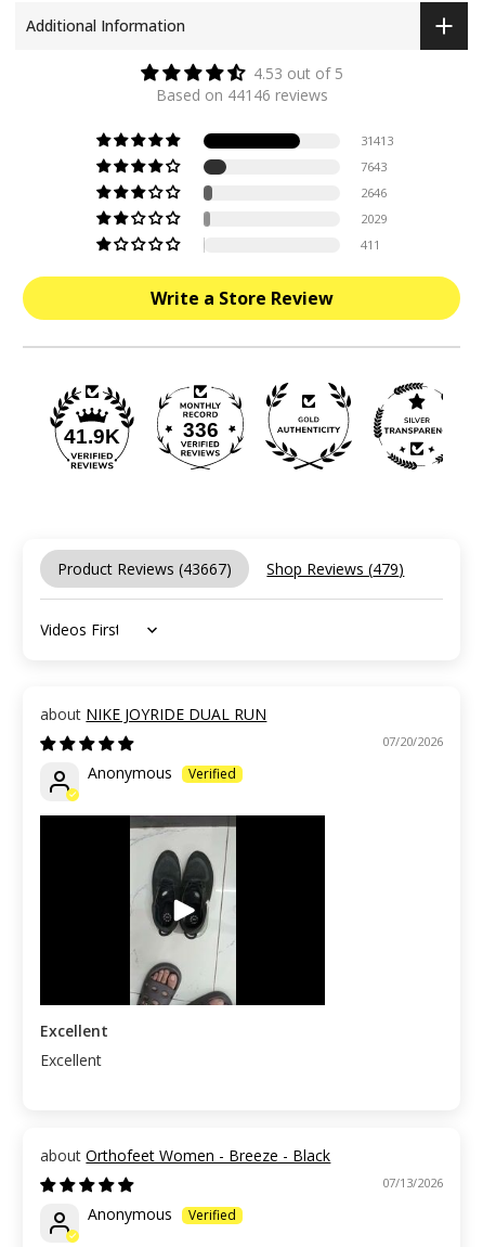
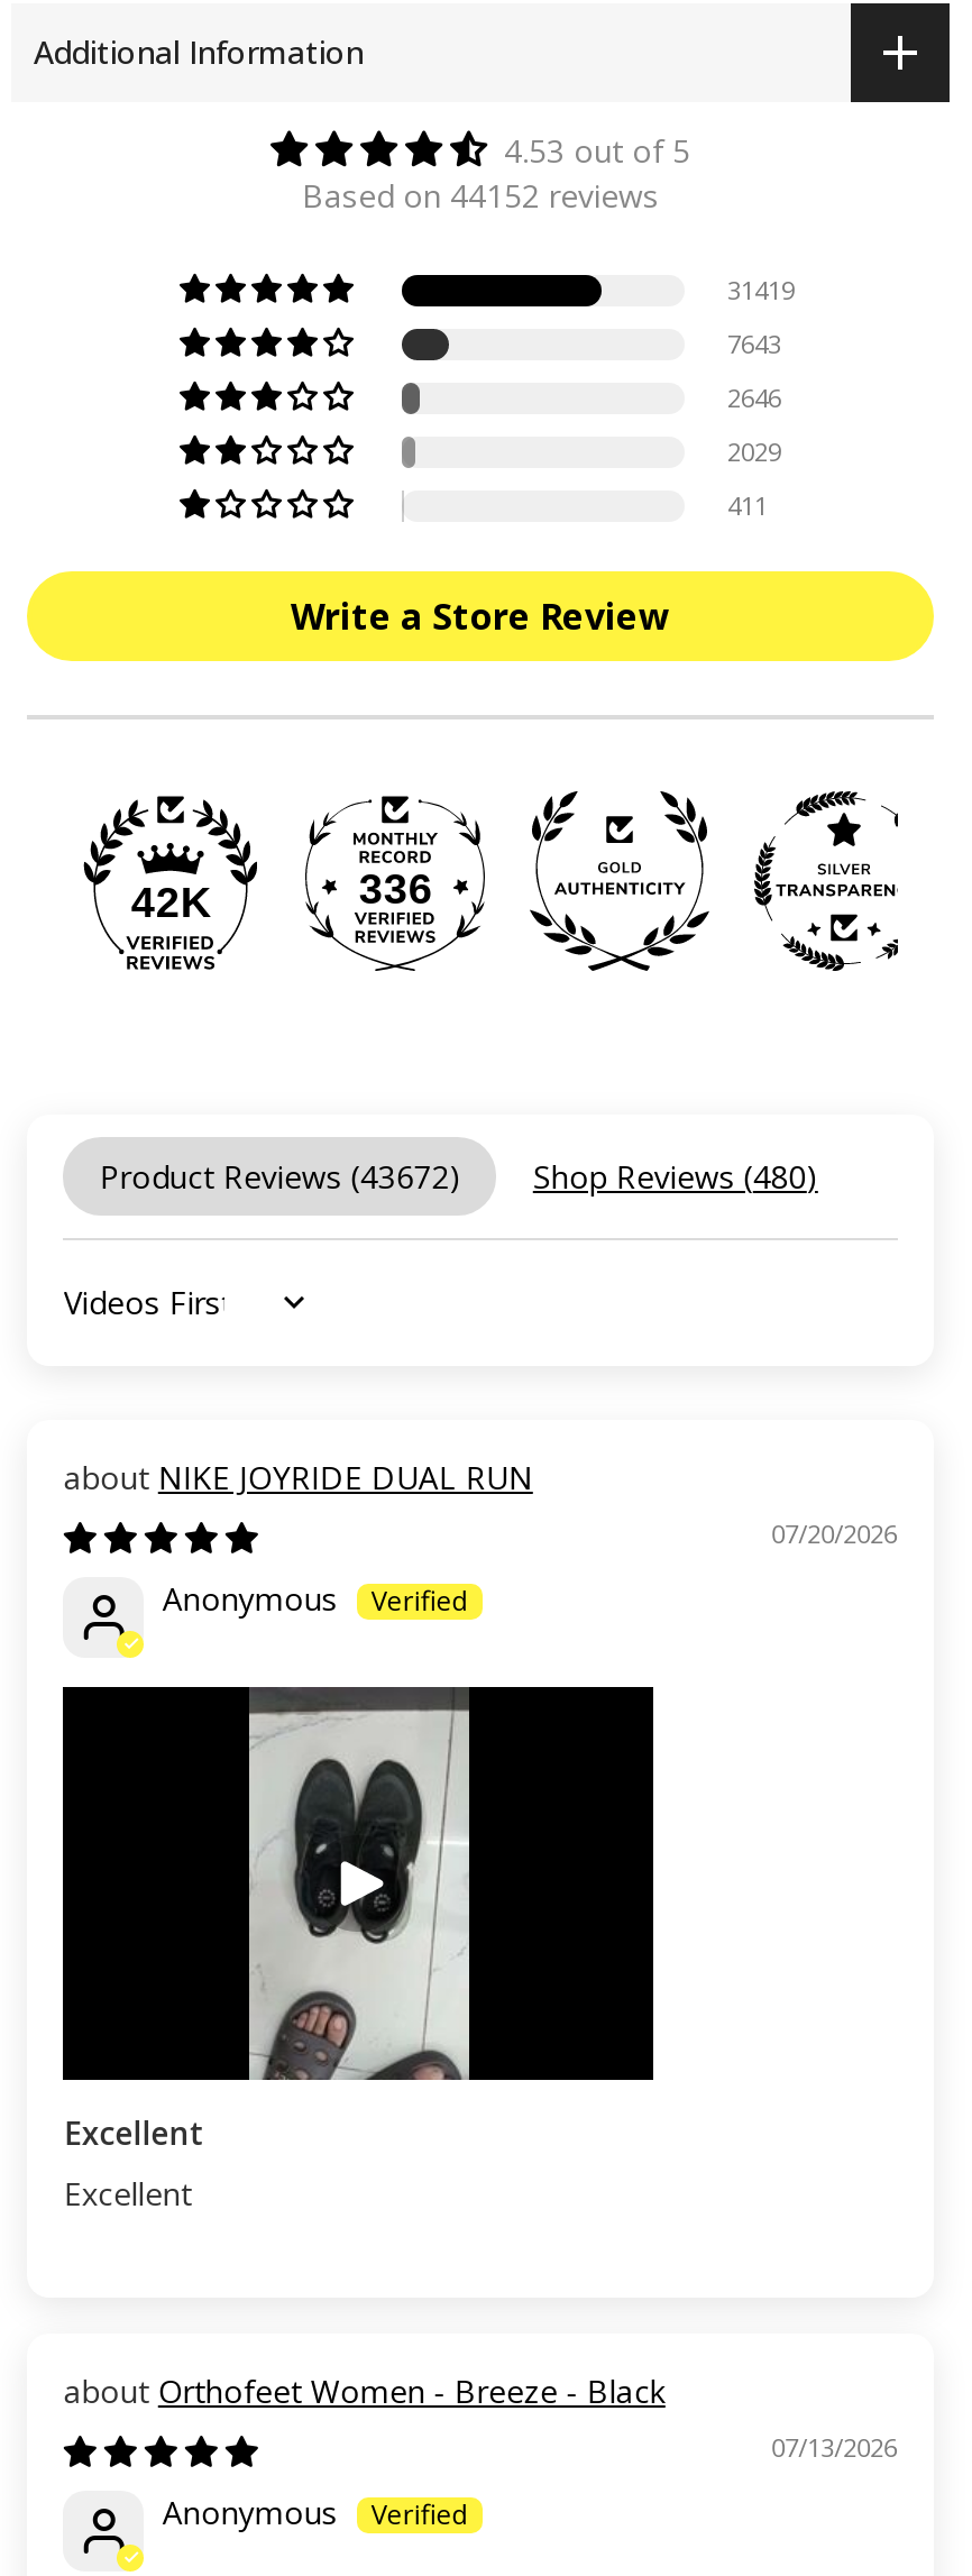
[155,84,328,105] Based on 44146 reviews -> [302,174,659,216] Based on 44152 reviews
[361,132,393,148] 31413 -> [727,272,795,306] 31419
[64,425,121,448] 41.9K -> [131,878,212,926] 42K
[58,558,232,579] Product Reviews (43667) -> [100,1155,461,1197] Product Reviews (43672)
[267,558,404,579] Shop Reviews (479) -> [533,1155,818,1197] Shop Reviews (480)

